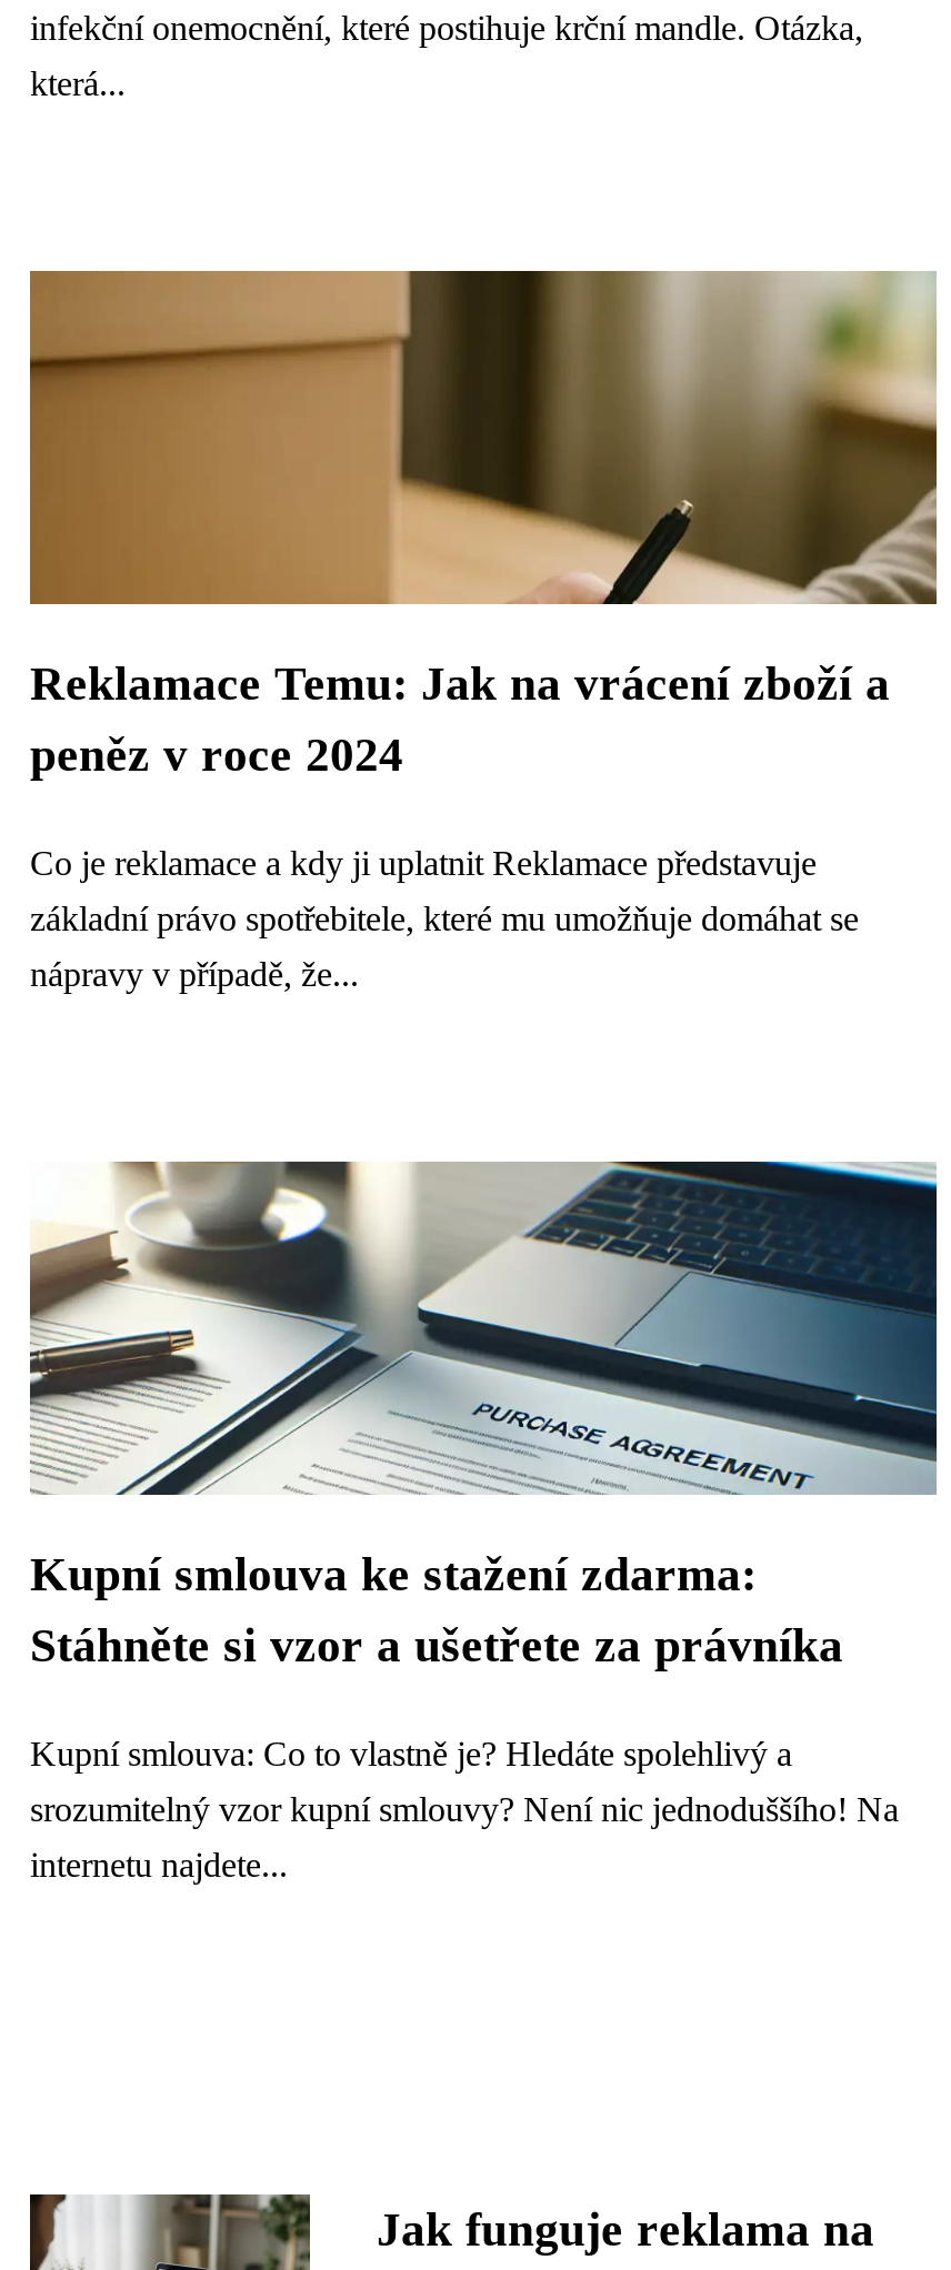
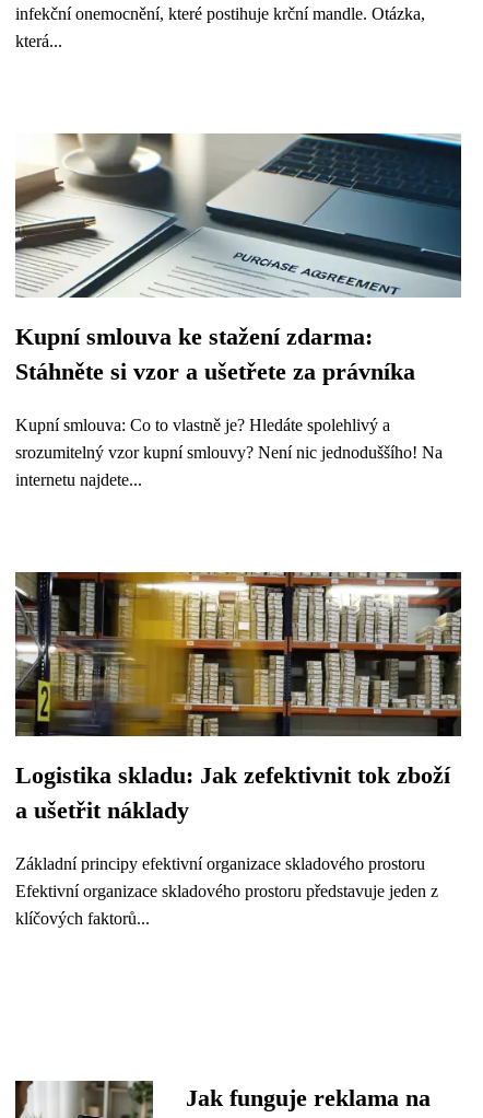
[28,269,939,993] [image] | Reklamace Temu: Jak na vrácení zboží a | peněz v roce 2024 | Co je reklamace a kdy ji uplatnit Reklamace představuje | základní právo spotřebitele, které mu umožňuje domáhat se | nápravy v případě, že... -> none
moved [26,1157,939,1884] -> [13,131,462,489]: [image] | Kupní smlouva ke stažení zdarma: | Stáhněte si vzor a ušetřete za právníka | Kupní smlouva: Co to vlastně je? Hledáte spolehlivý a | srozumitelný vzor kupní smlouvy? Není nic jednoduššího! Na | internetu najdete...
none -> [14,571,462,928] [image] | Logistika skladu: Jak zefektivnit tok zboží | a ušetřit náklady | Základní principy efektivní organizace skladového prostoru | Efektivní organizace skladového prostoru představuje jeden z | klíčových faktorů...

